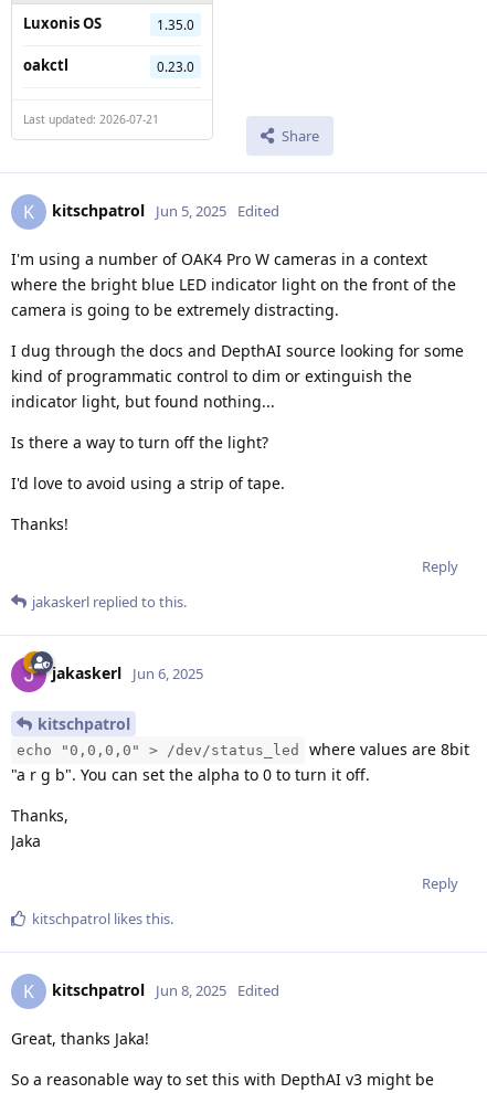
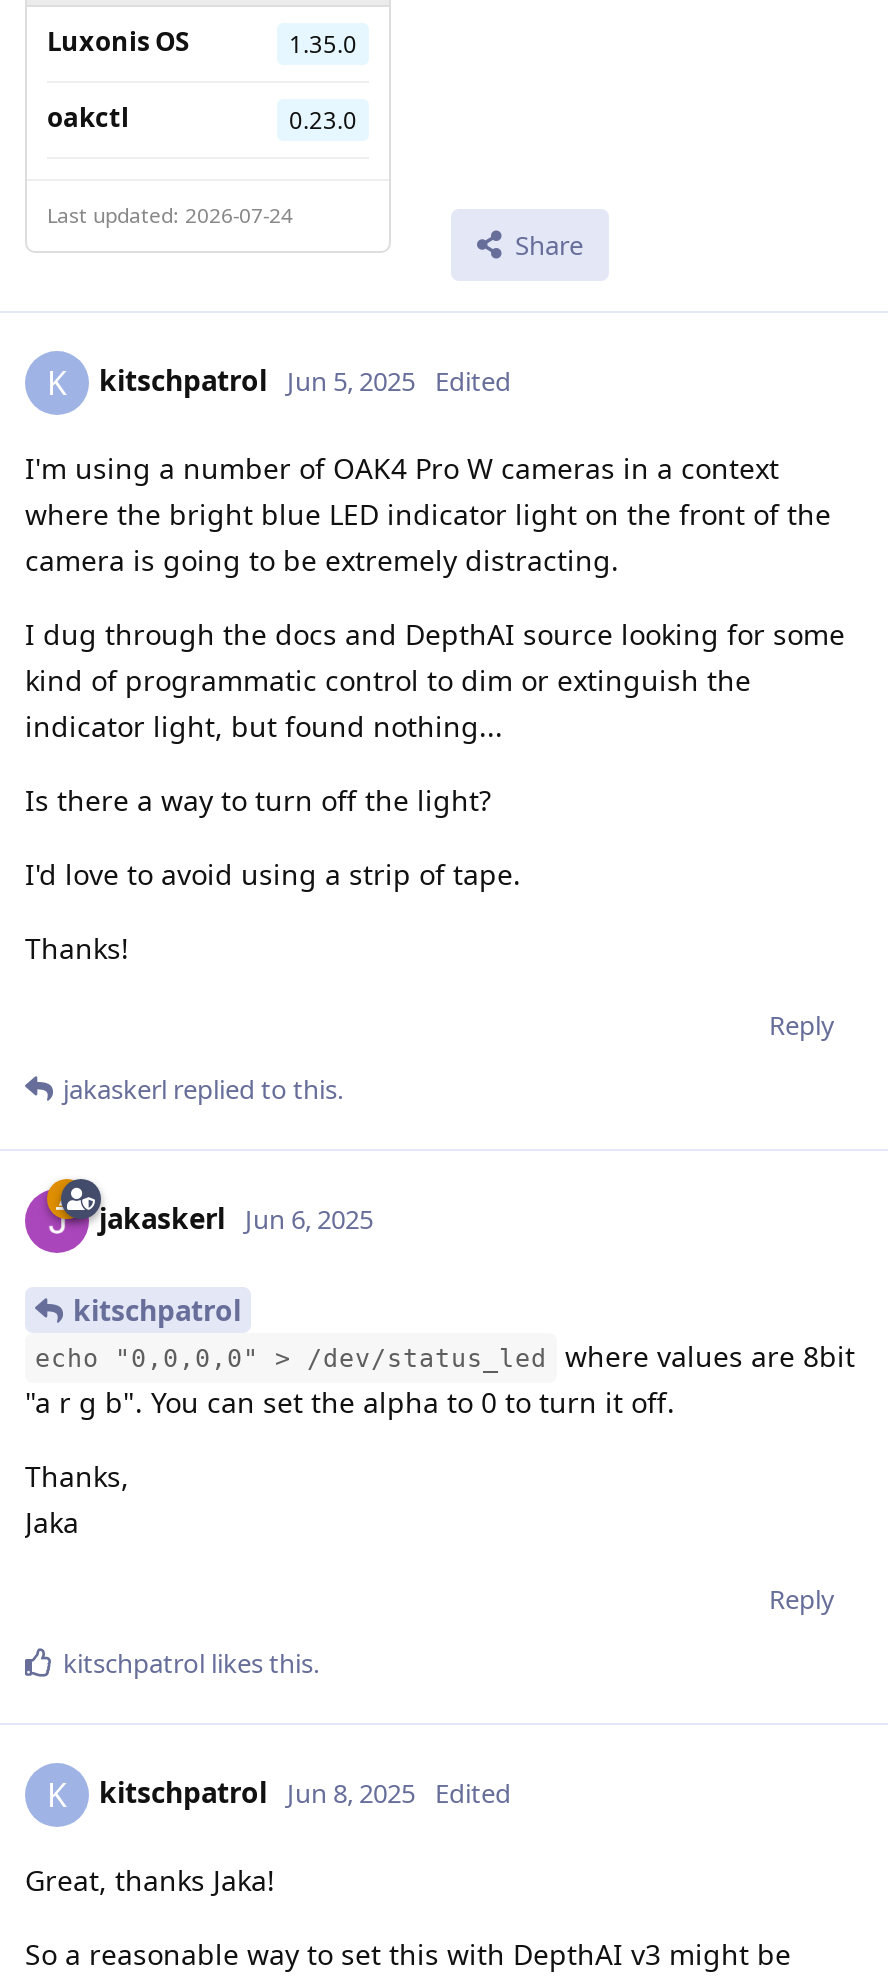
[23,111,159,127] Last updated: 2026-07-21 -> [47,201,293,229] Last updated: 2026-07-24

